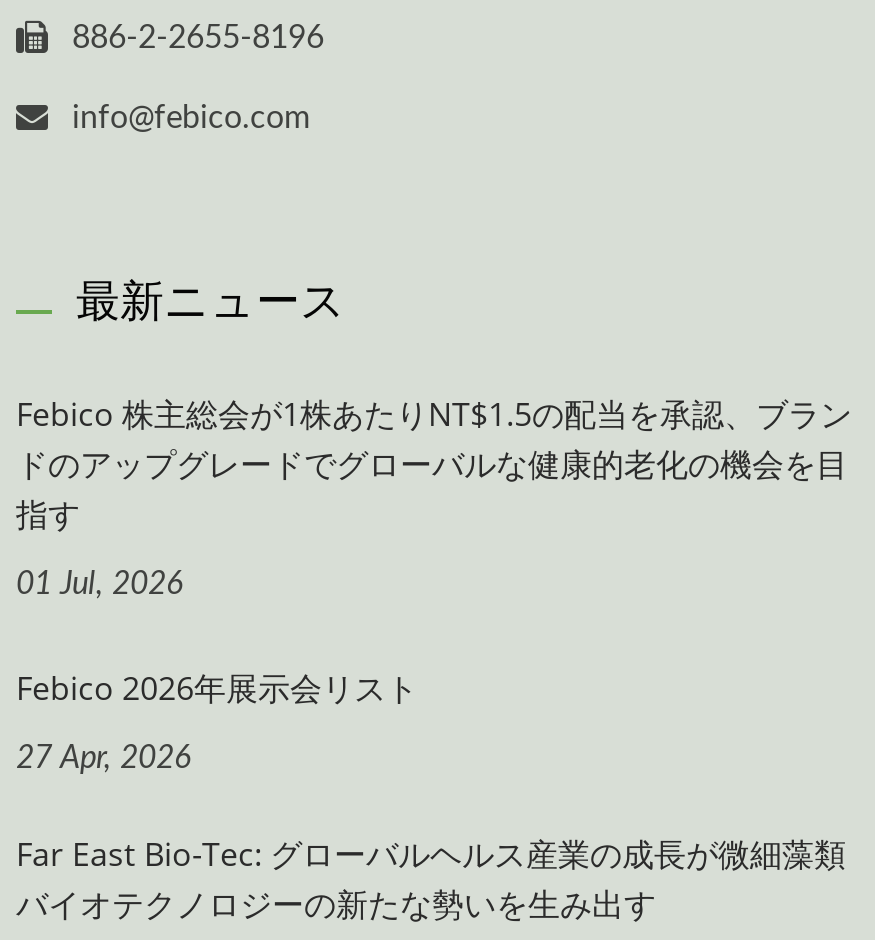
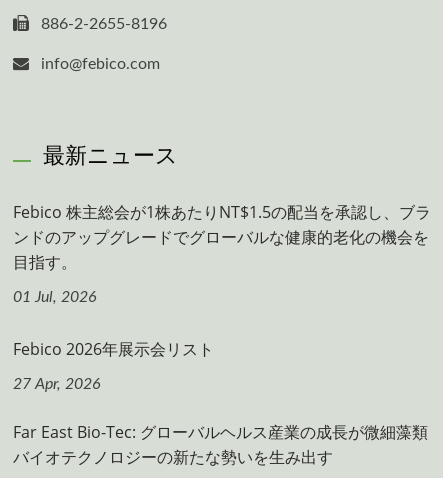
[16,392,852,536] Febico 株主総会が1株あたりNT$1.5の配当を承認、ブラン | ドのアップグレードでグローバルな健康的老化の機会を目 | 指す -> [13,201,431,273] Febico 株主総会が1株あたりNT$1.5の配当を承認し、ブラ | ンドのアップグレードでグローバルな健康的老化の機会を | 目指す。

